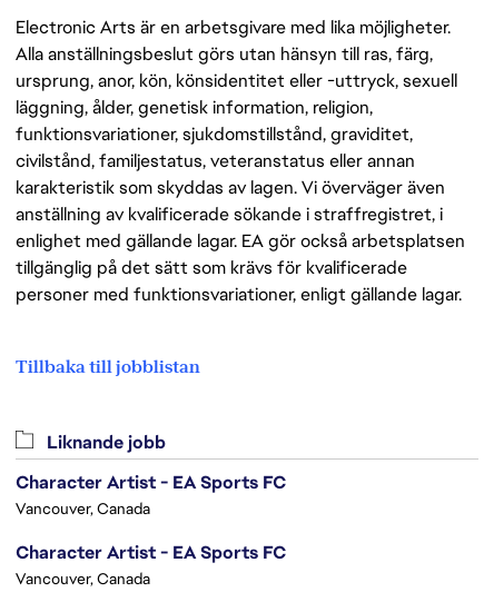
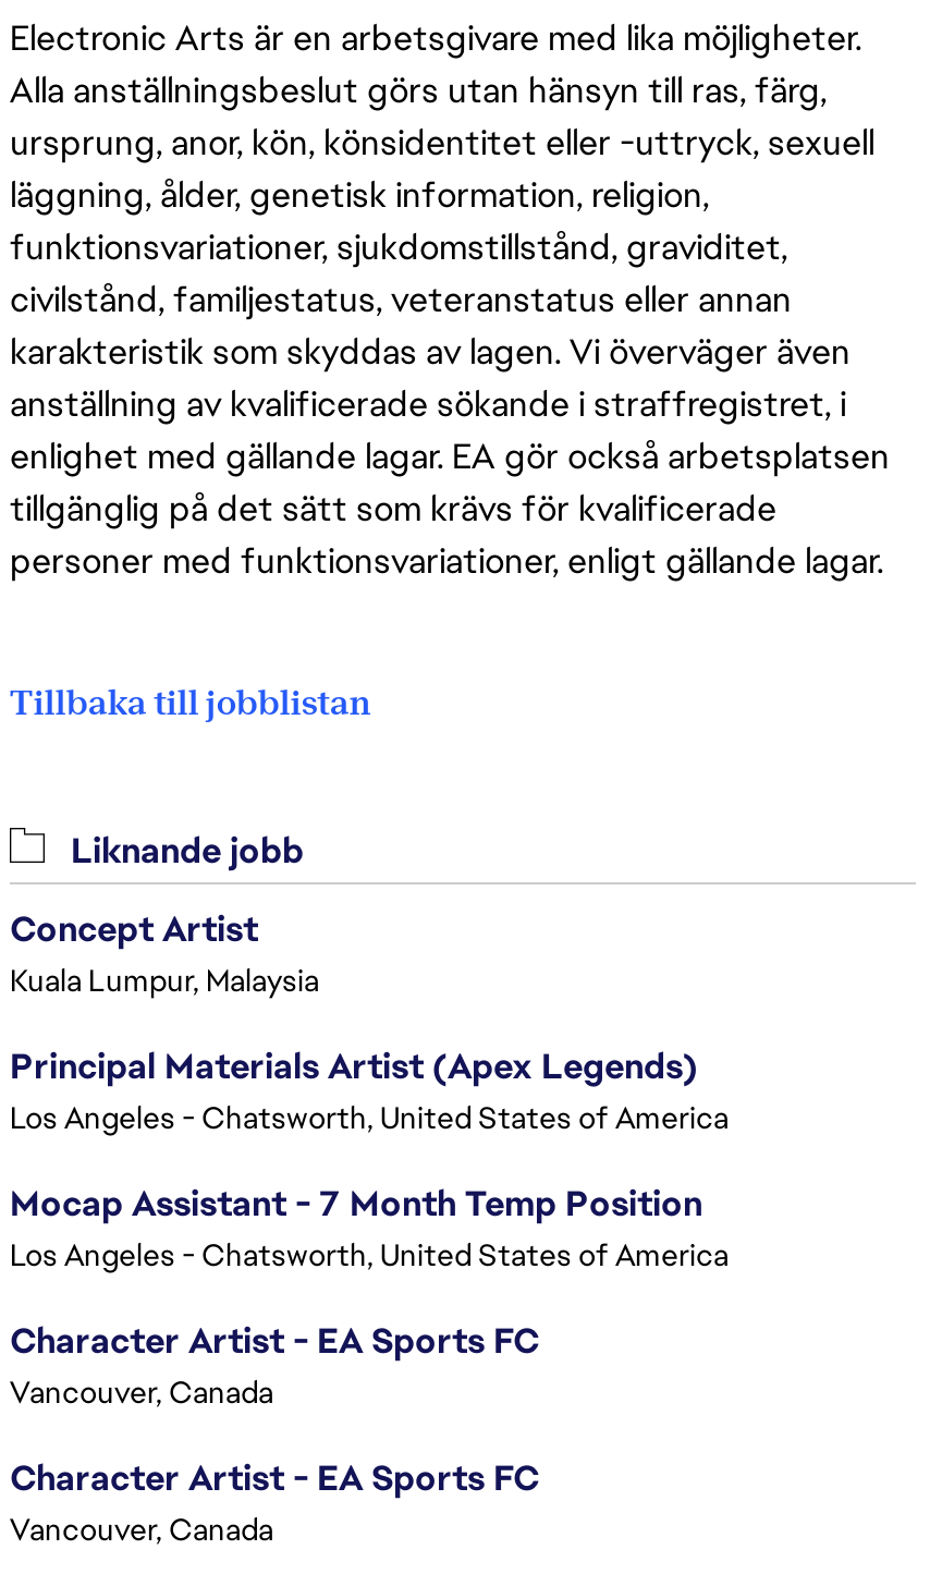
none -> [10,906,729,1274] Concept Artist | Kuala Lumpur, Malaysia | Principal Materials Artist (Apex Legends) | Los Angeles - Chatsworth, United States of America | Mocap Assistant - 7 Month Temp Position | Los Angeles - Chatsworth, United States of America

